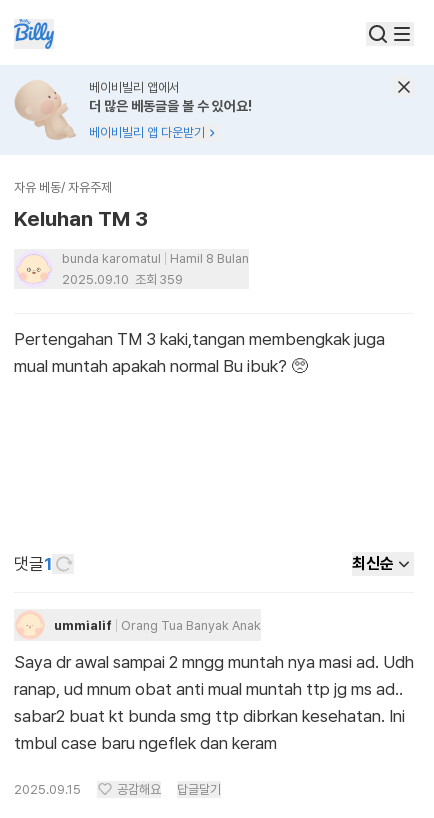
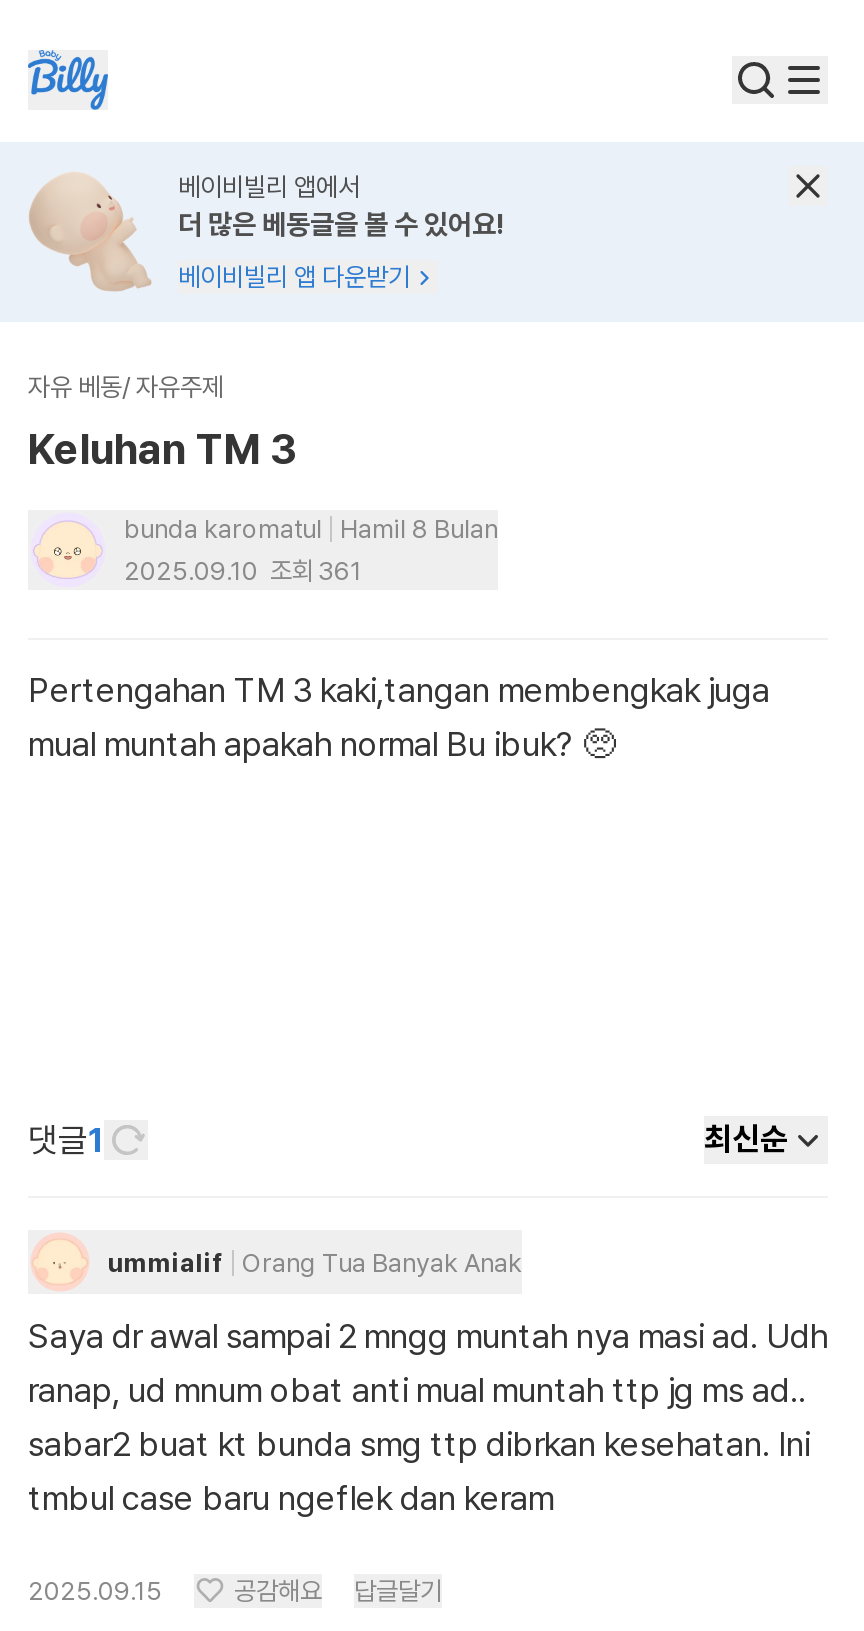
[62,272,183,287] 2025.09.10 조회 359 -> [124,556,362,586] 2025.09.10 조회 361

